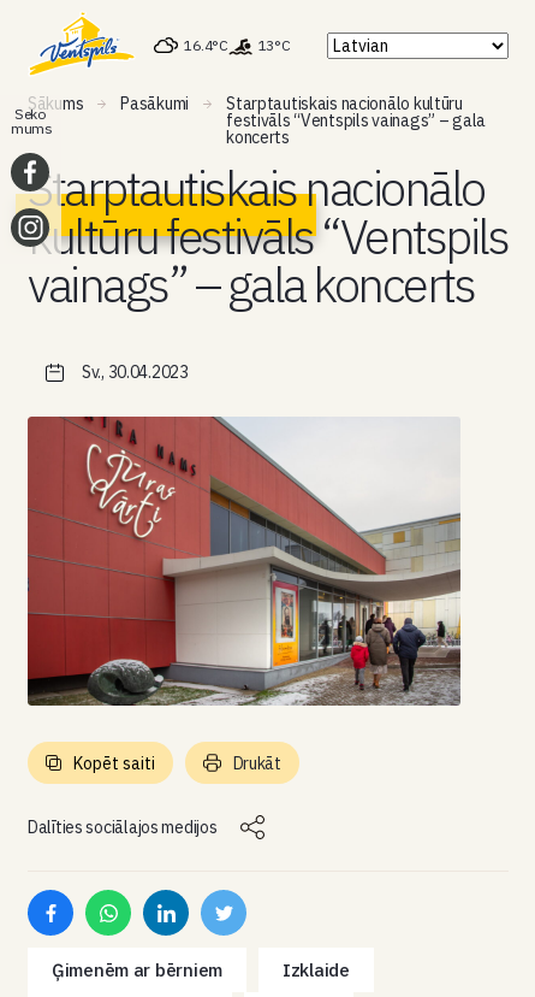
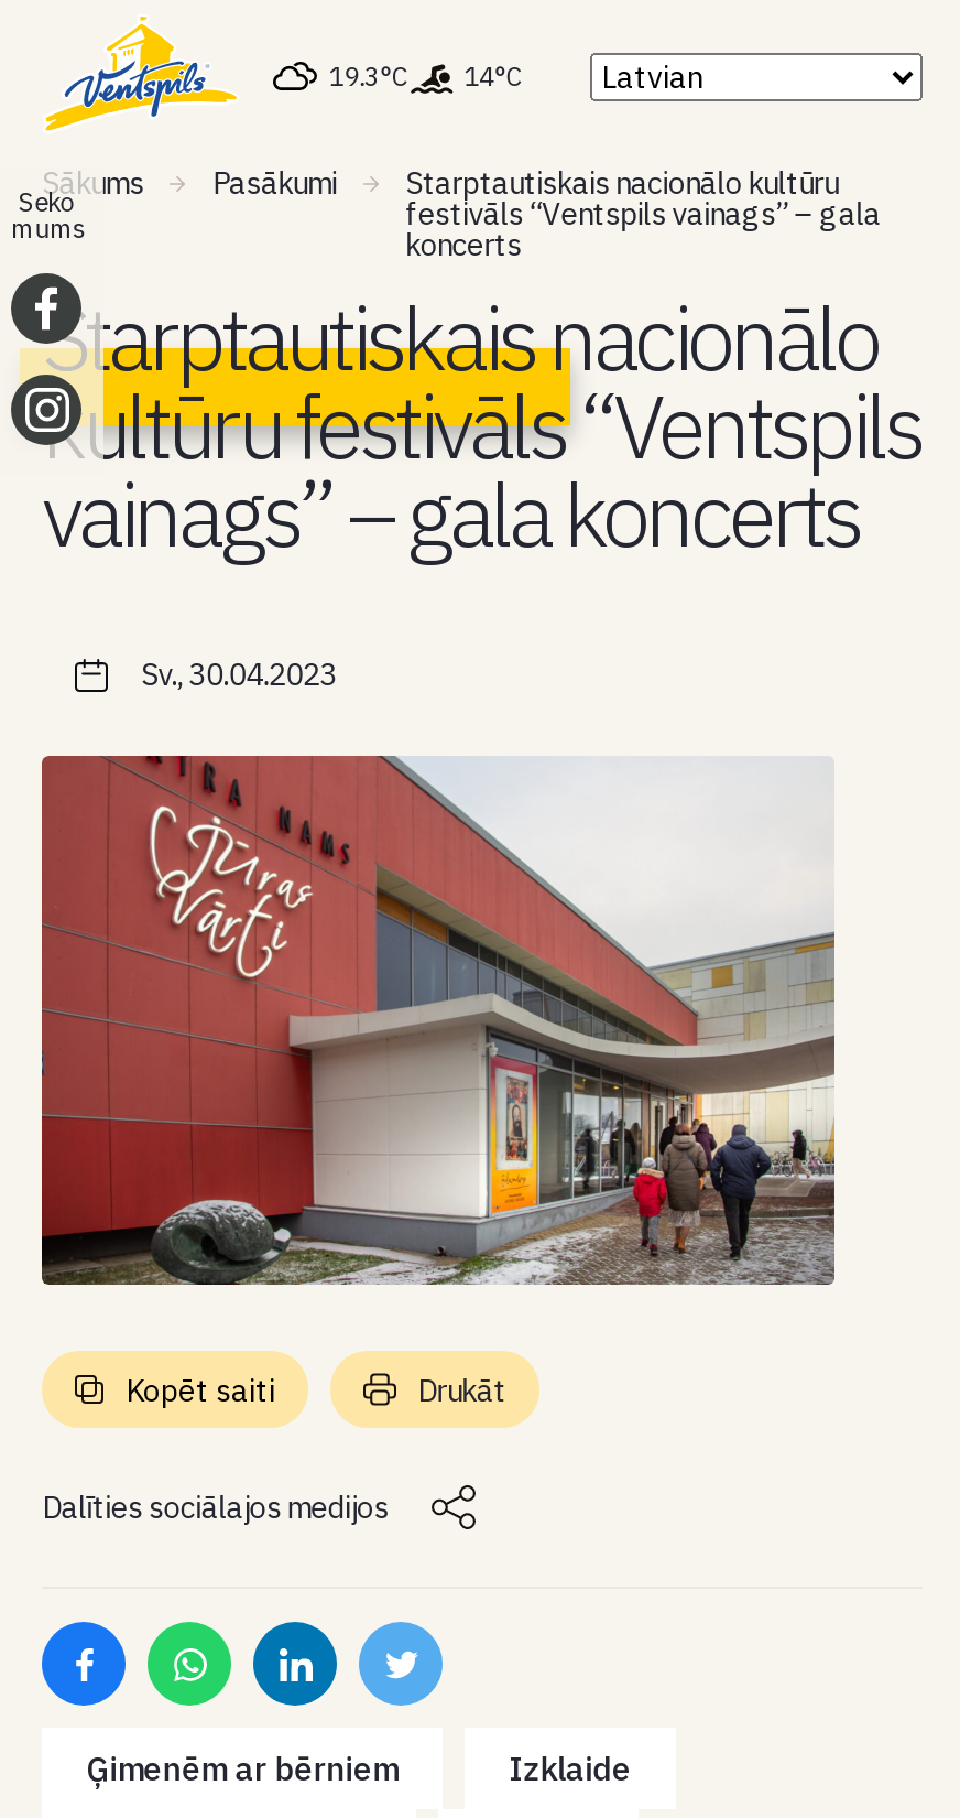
[184,36,290,54] 16.4°C | 13°C -> [329,58,523,91] 19.3°C | 14°C

